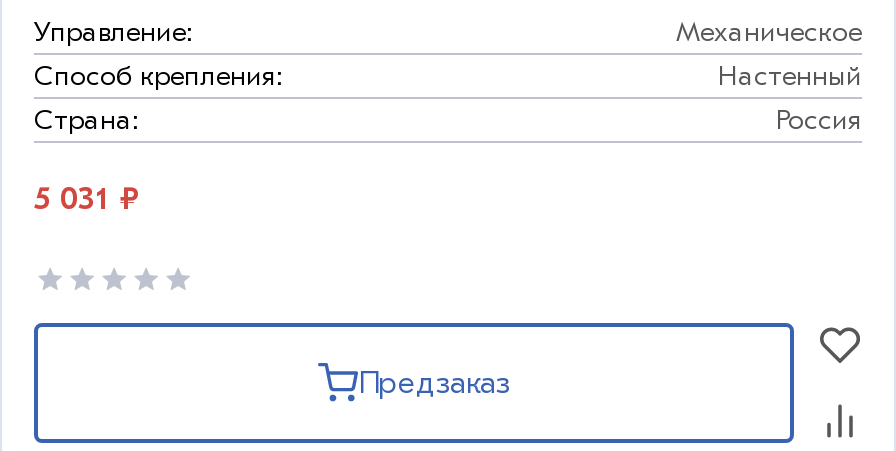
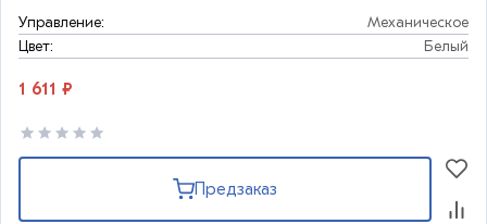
[34,59,862,137] Способ крепления: | Настенный | Страна: | Россия -> [18,37,469,55] Цвет: | Белый
[34,181,140,217] 5 031 ₽ -> [18,79,73,99] 1 611 ₽

